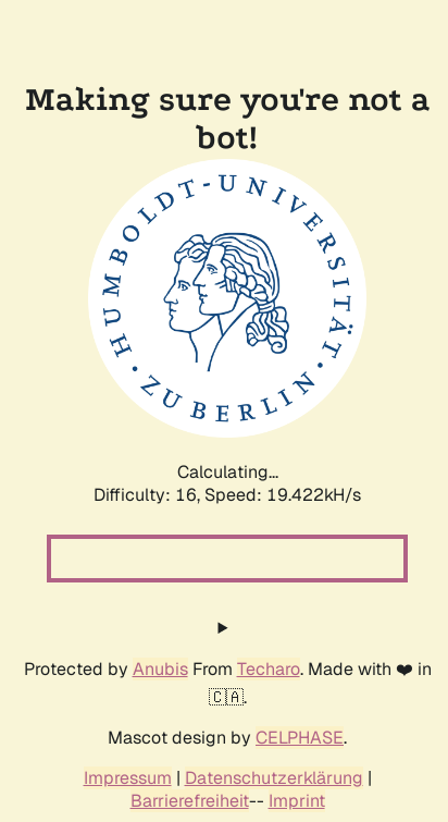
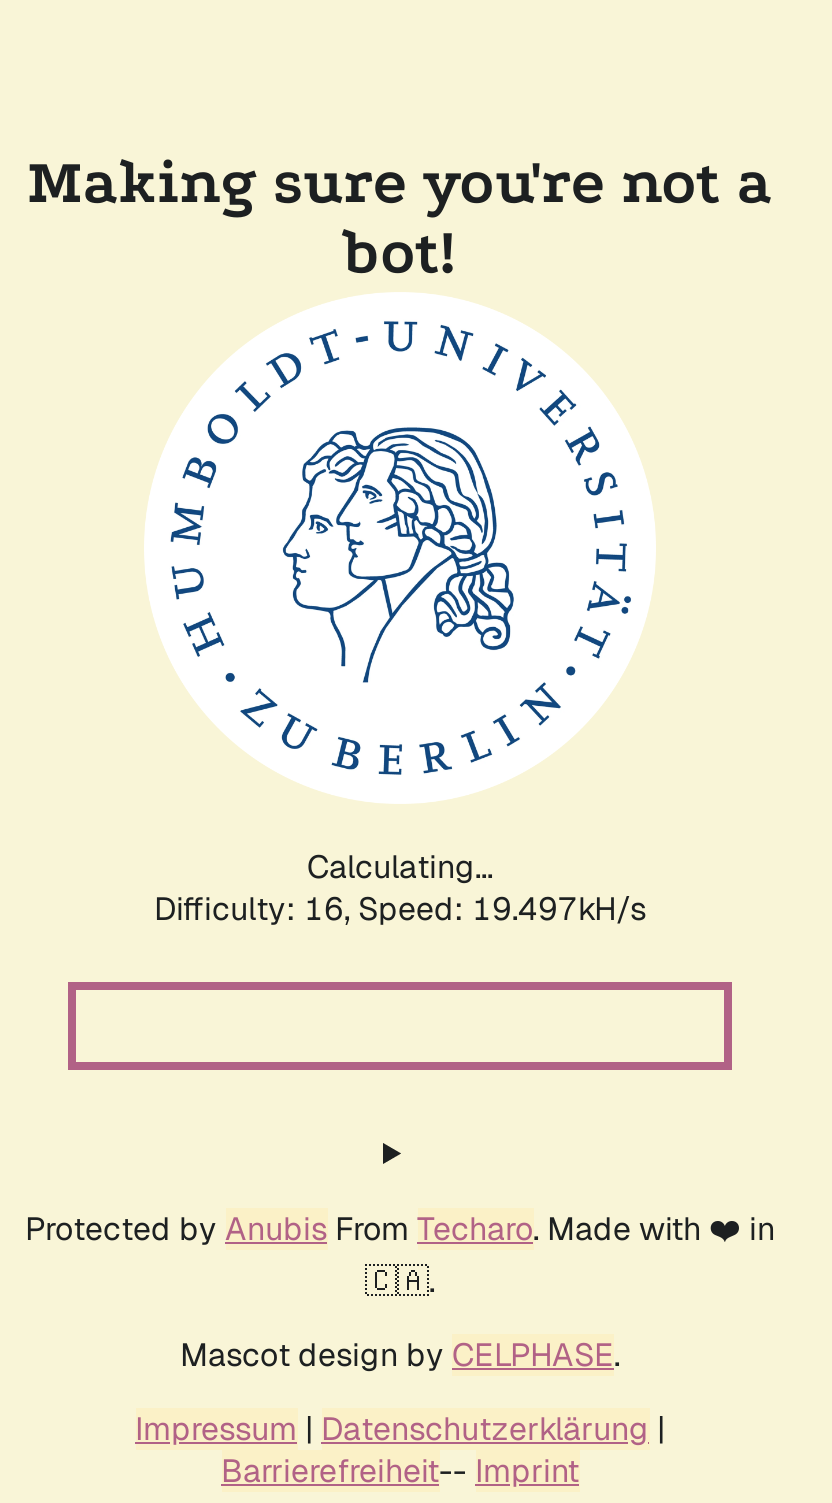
[94,483,361,506] Difficulty: 16, Speed: 19.422kH/s -> [154,888,646,930] Difficulty: 16, Speed: 19.497kH/s

